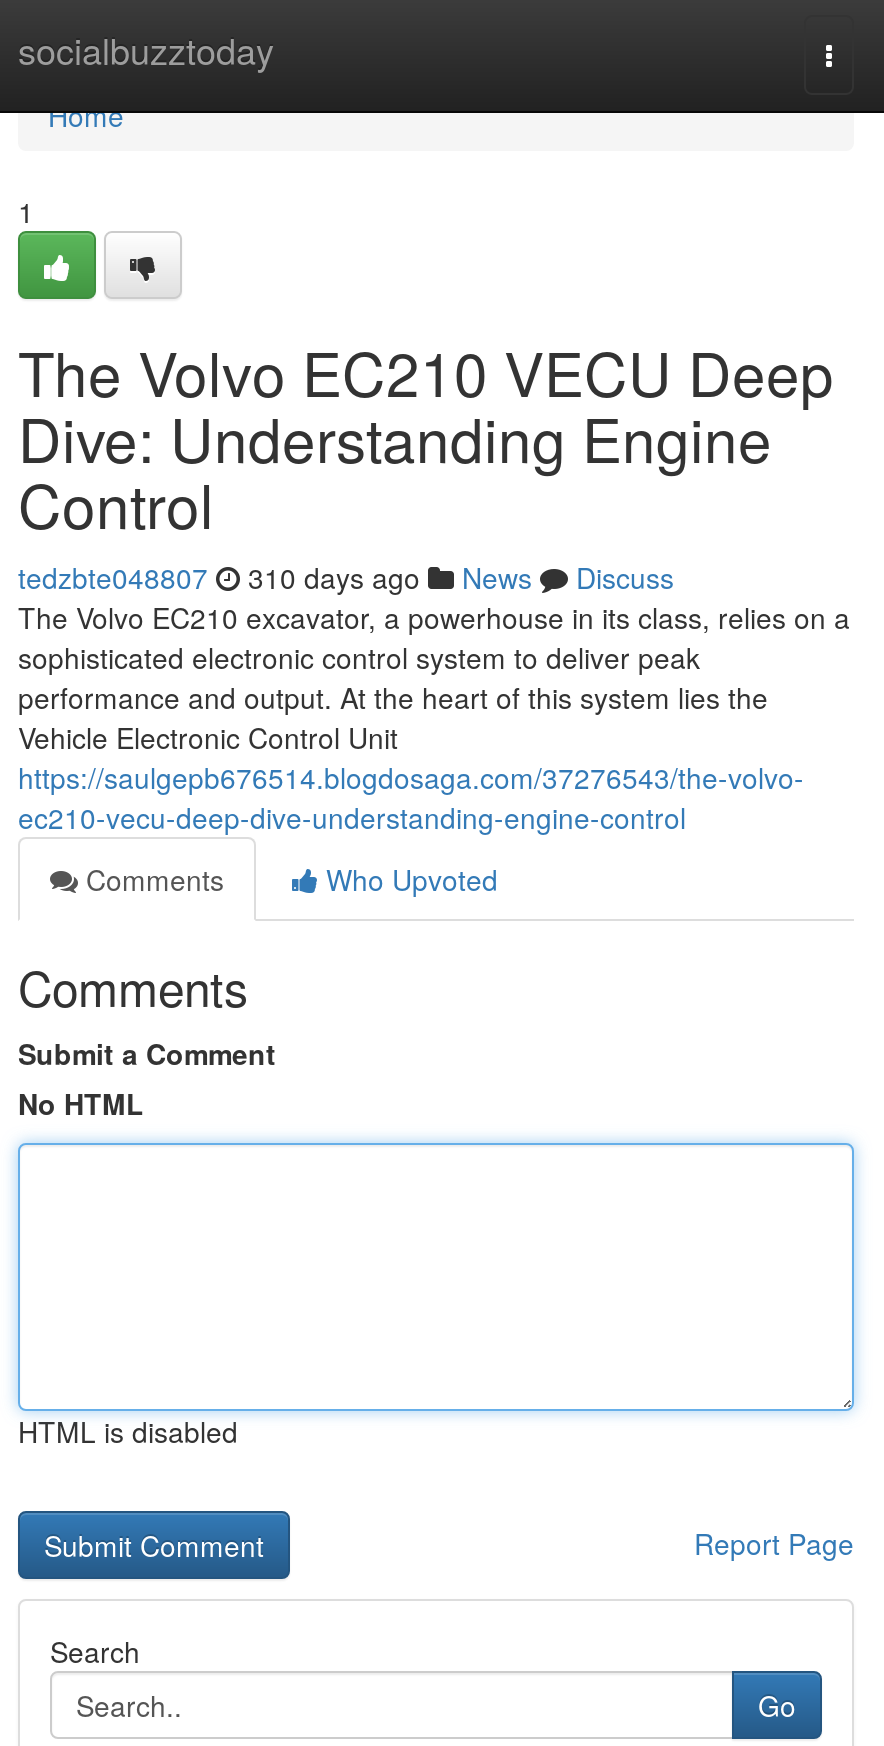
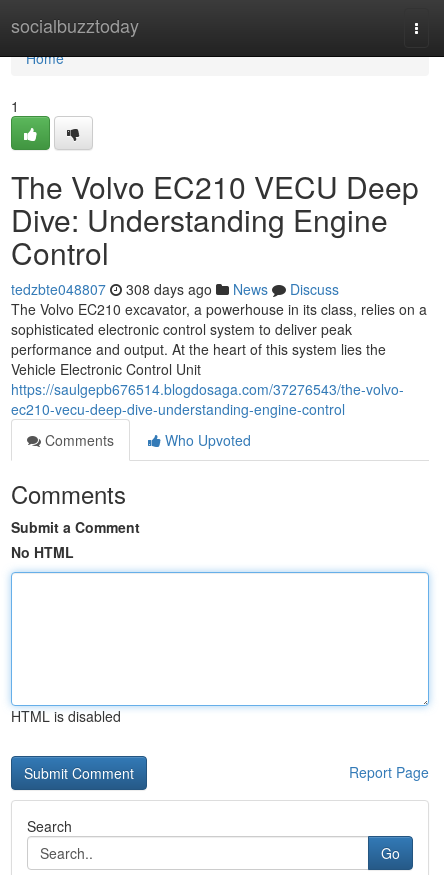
[18,557,674,597] tedzbte048807 310 days ago News Discuss -> [11,279,339,299] tedzbte048807 308 days ago News Discuss

